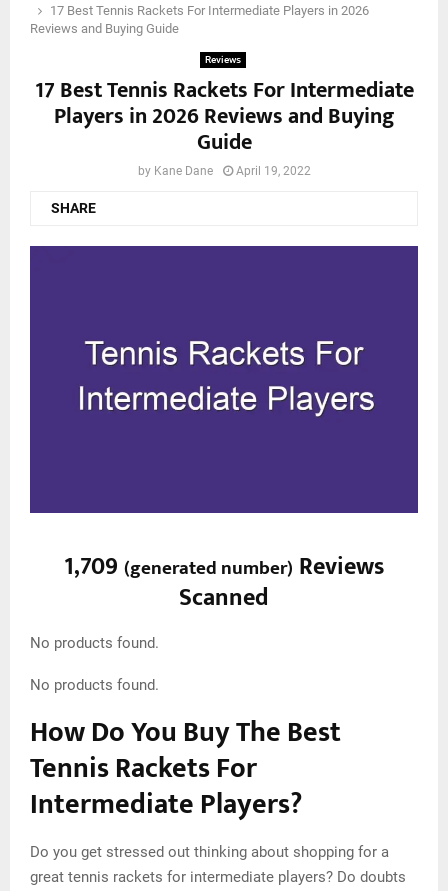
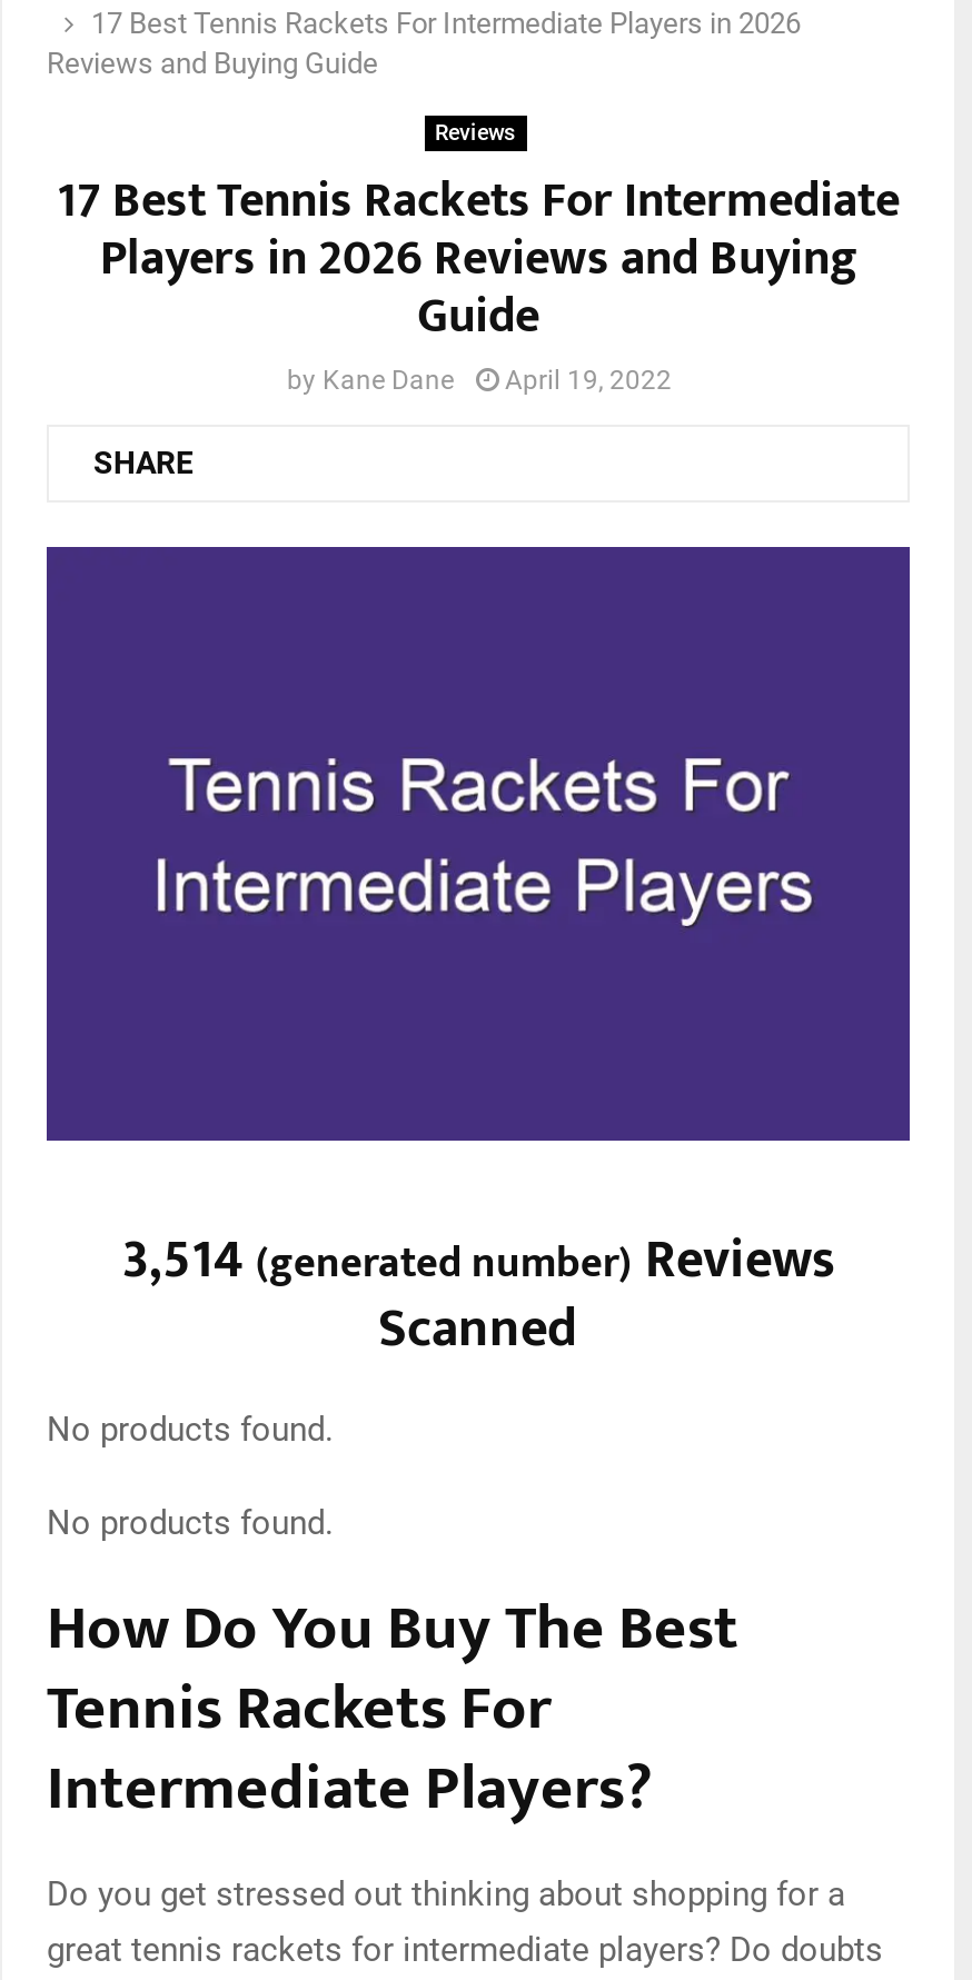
[64,547,384,587] 1,709(generated number) Reviews -> [122,1217,834,1306] 3,514(generated number) Reviews

